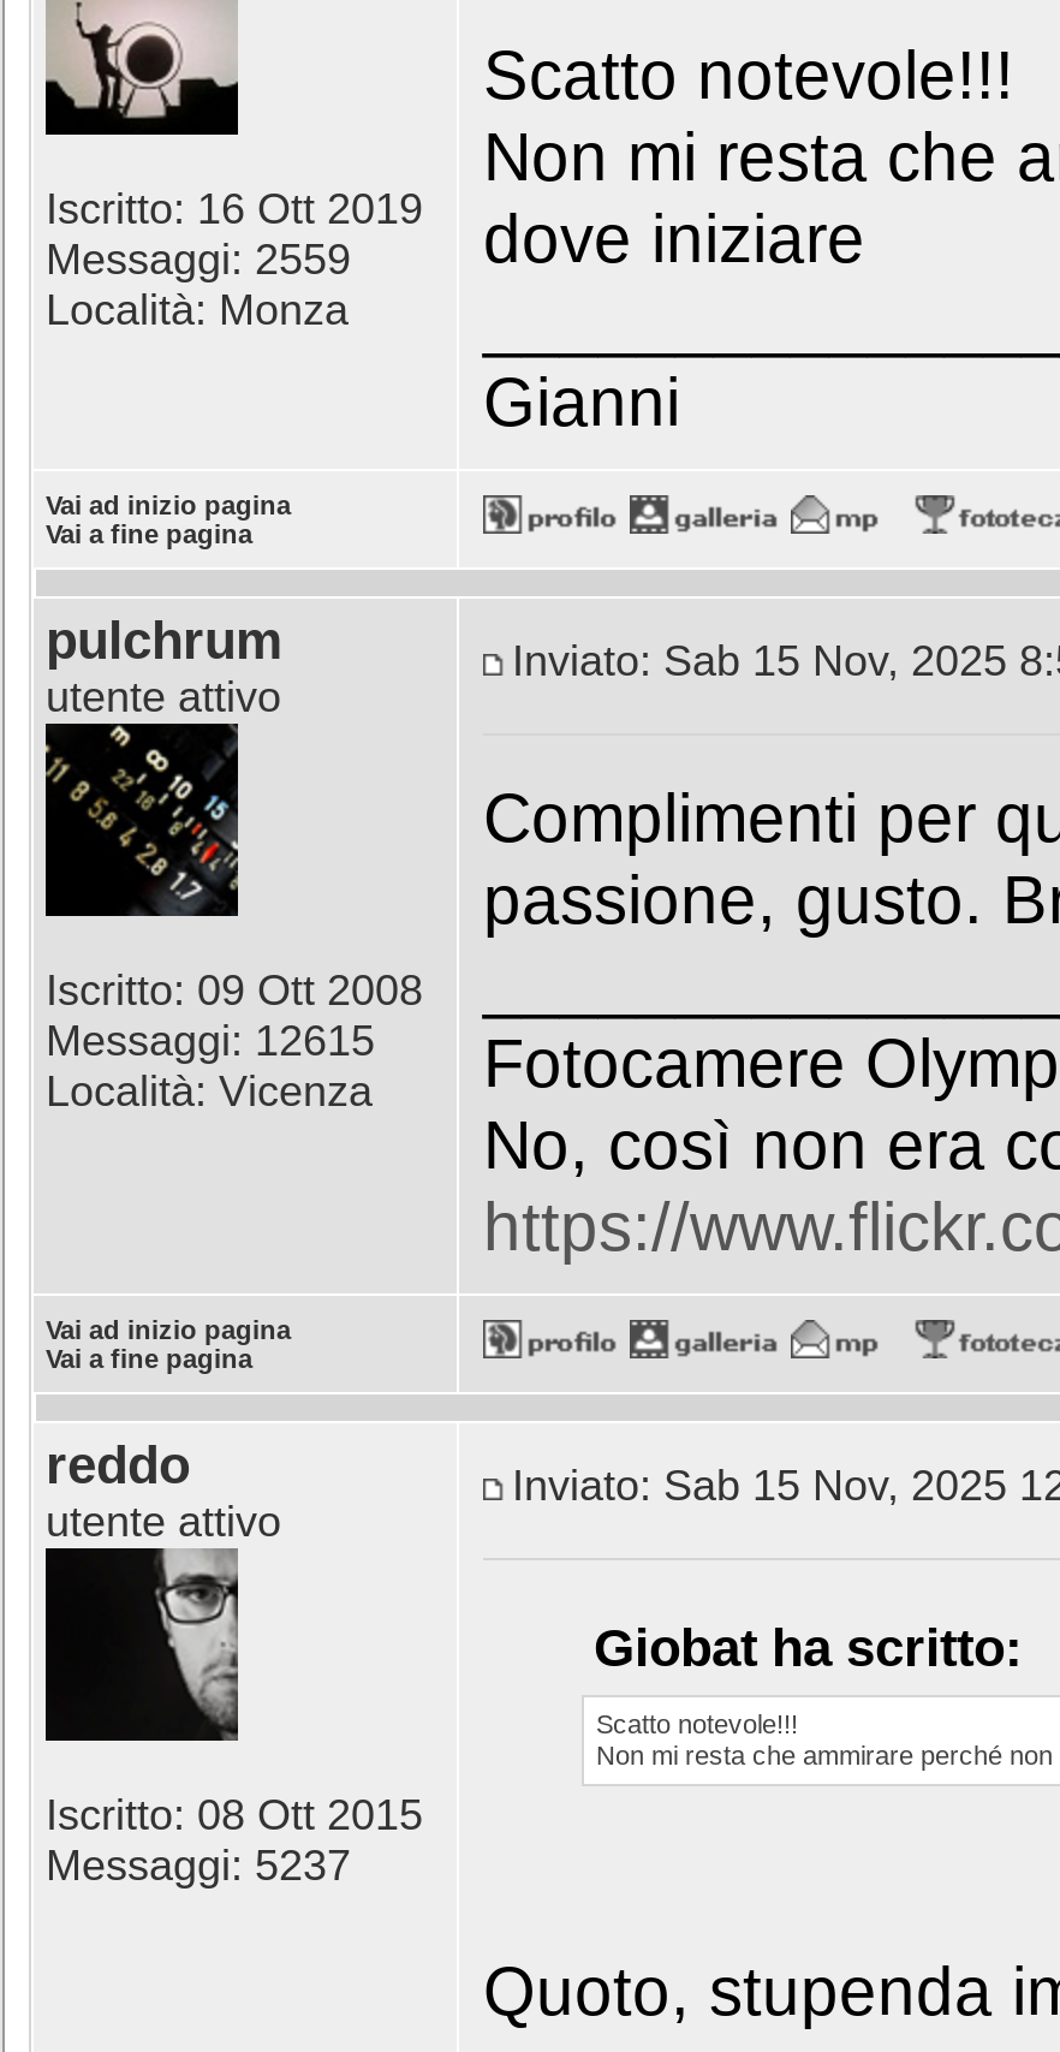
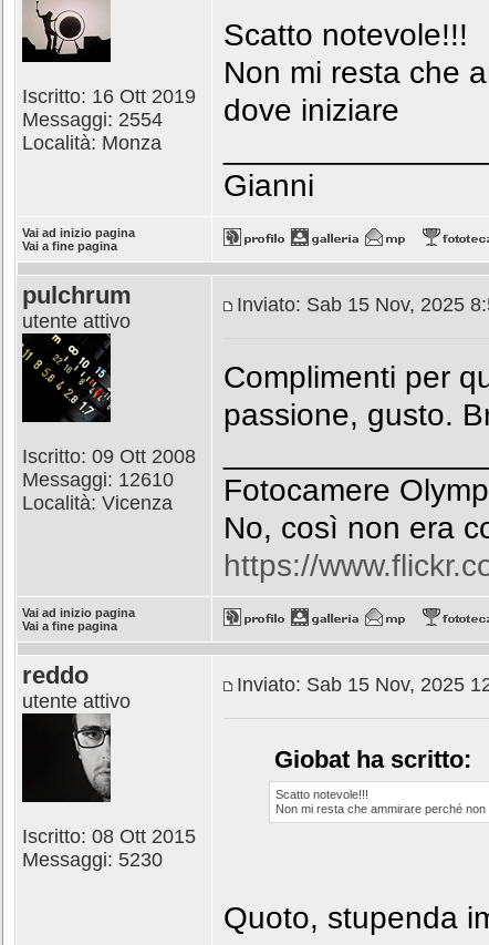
[46,236,351,284] Messaggi: 2559 -> [22,109,163,131] Messaggi: 2554
[46,1017,375,1065] Messaggi: 12615 -> [22,469,174,491] Messaggi: 12610
[46,1842,351,1890] Messaggi: 5237 -> [22,849,163,871] Messaggi: 5230

